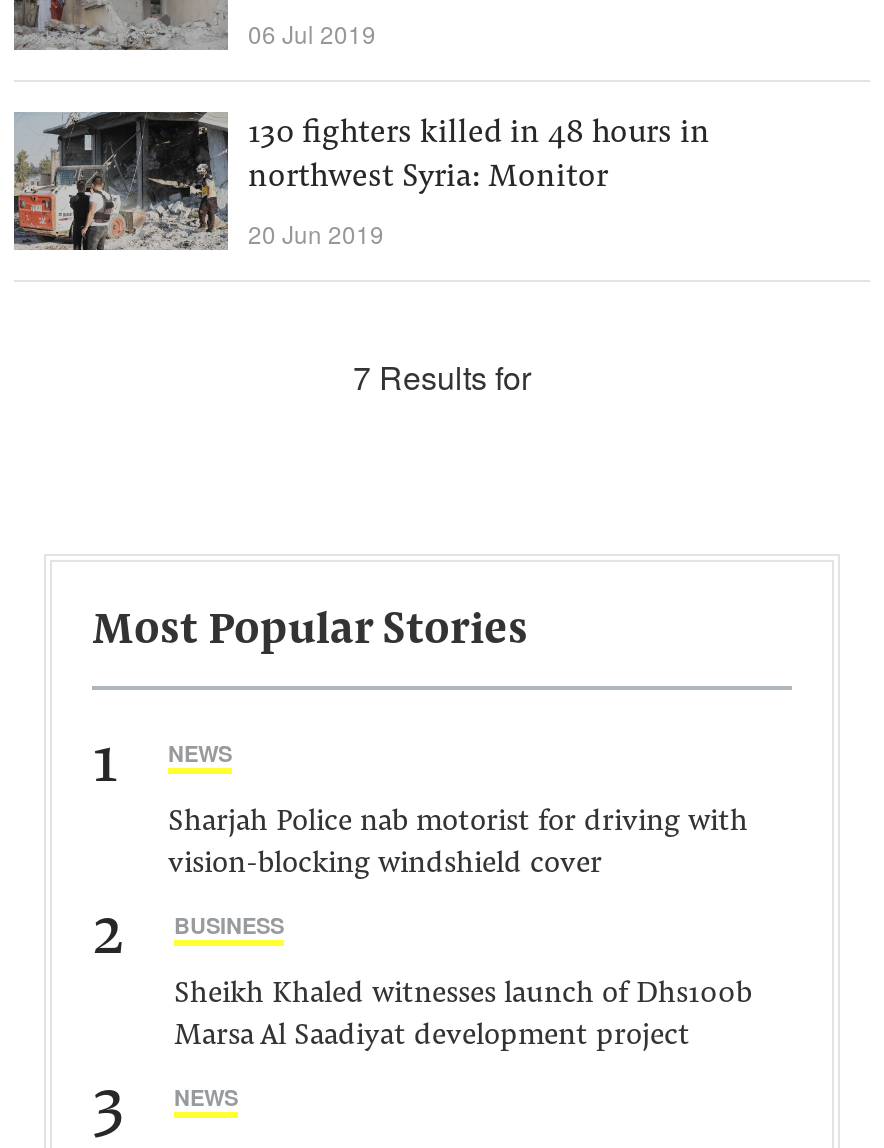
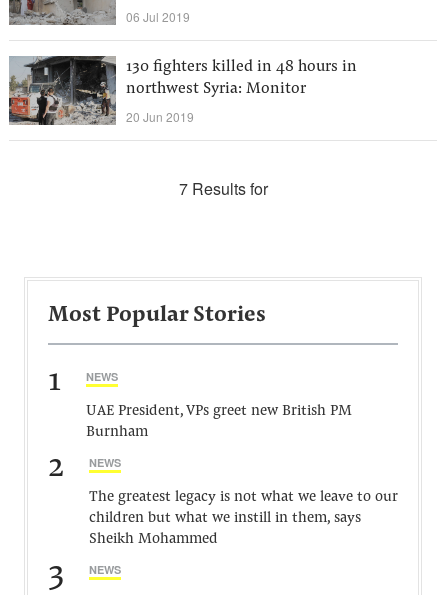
[168,808,748,880] Sharjah Police nab motorist for driving with | vision-blocking windshield cover -> [86,404,352,440] UAE President, VPs greet new British PM | Burnham
[174,910,284,940] BUSINESS -> [89,455,121,470] NEWS
[174,980,752,1052] Sheikh Khaled witnesses launch of Dhs100b | Marsa Al Saadiyat development project -> [89,490,398,547] The greatest legacy is not what we leave to our | children but what we instill in them, says | Sheikh Mohammed

